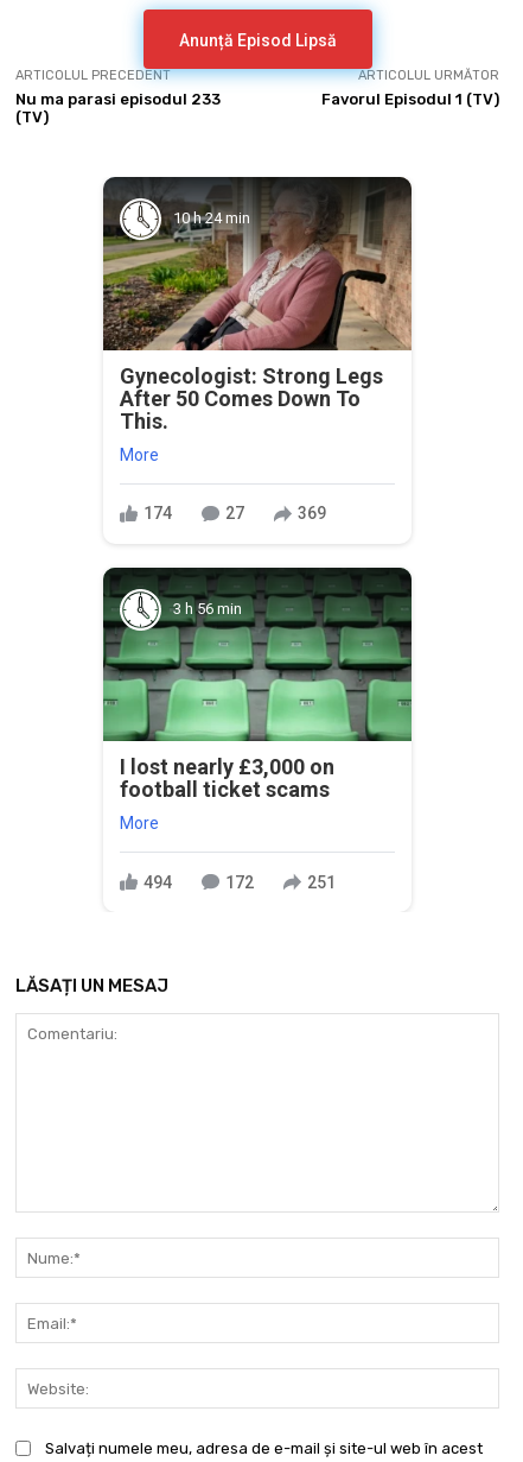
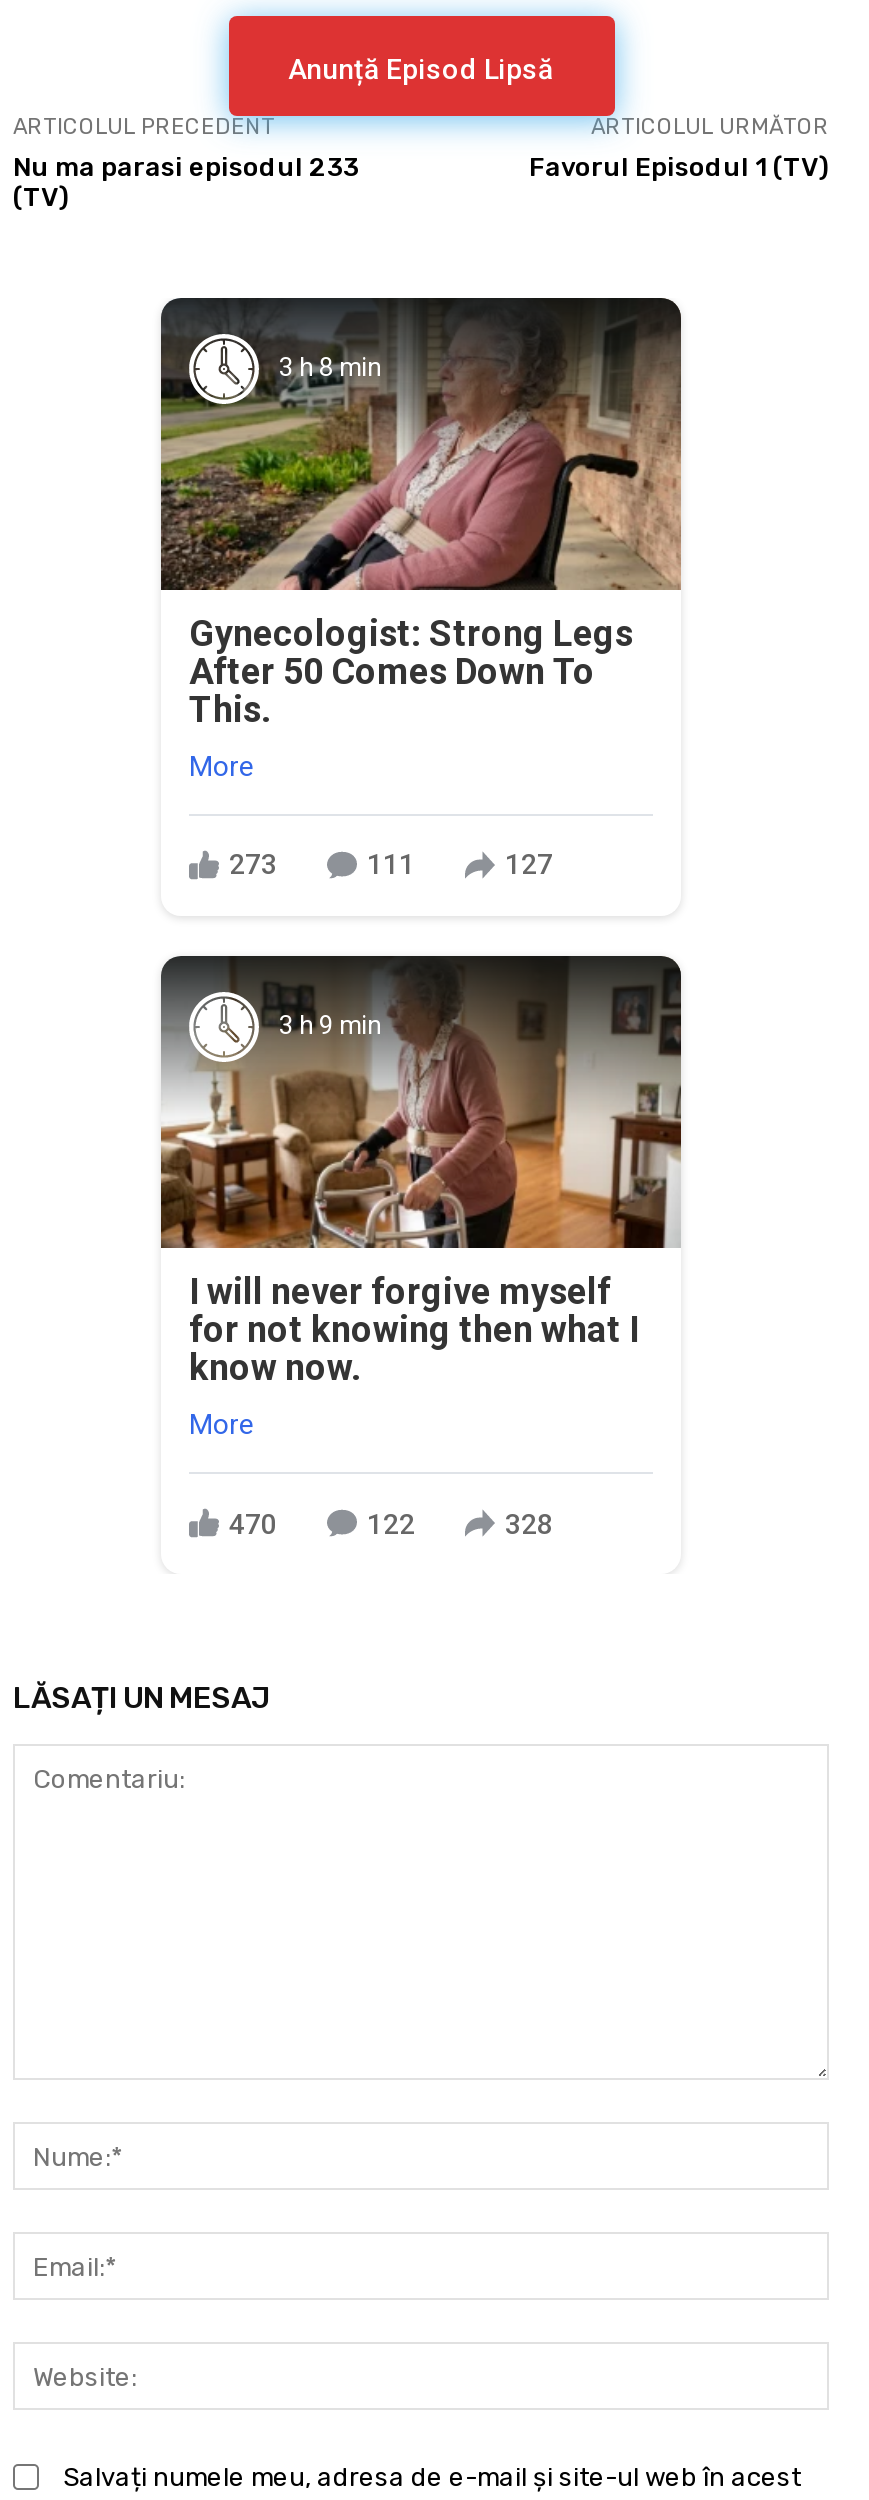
[173,209,250,227] 10 h 24 min -> [279,352,381,382] 3 h 8 min
[143,504,326,523] 174 | 27 | 369 -> [229,848,553,880] 273 | 111 | 127
[102,571,412,742] [image] | 3 h 56 min -> [159,962,681,1250] [image] | 3 h 9 min
[120,754,334,802] I lost nearly £3,000 on | football ticket scams -> [189,1270,639,1388] I will never forgive myself | for not knowing then what I | know now.
[143,872,172,891] 494 -> [229,1507,277,1539] 470
[225,872,254,891] 172 -> [367,1507,415,1539] 122
[307,872,336,891] 251 -> [505,1507,553,1539] 328

